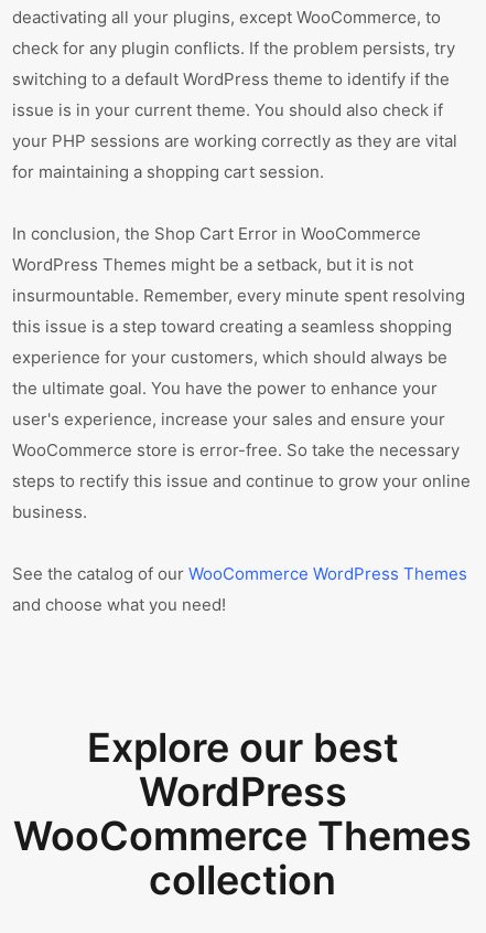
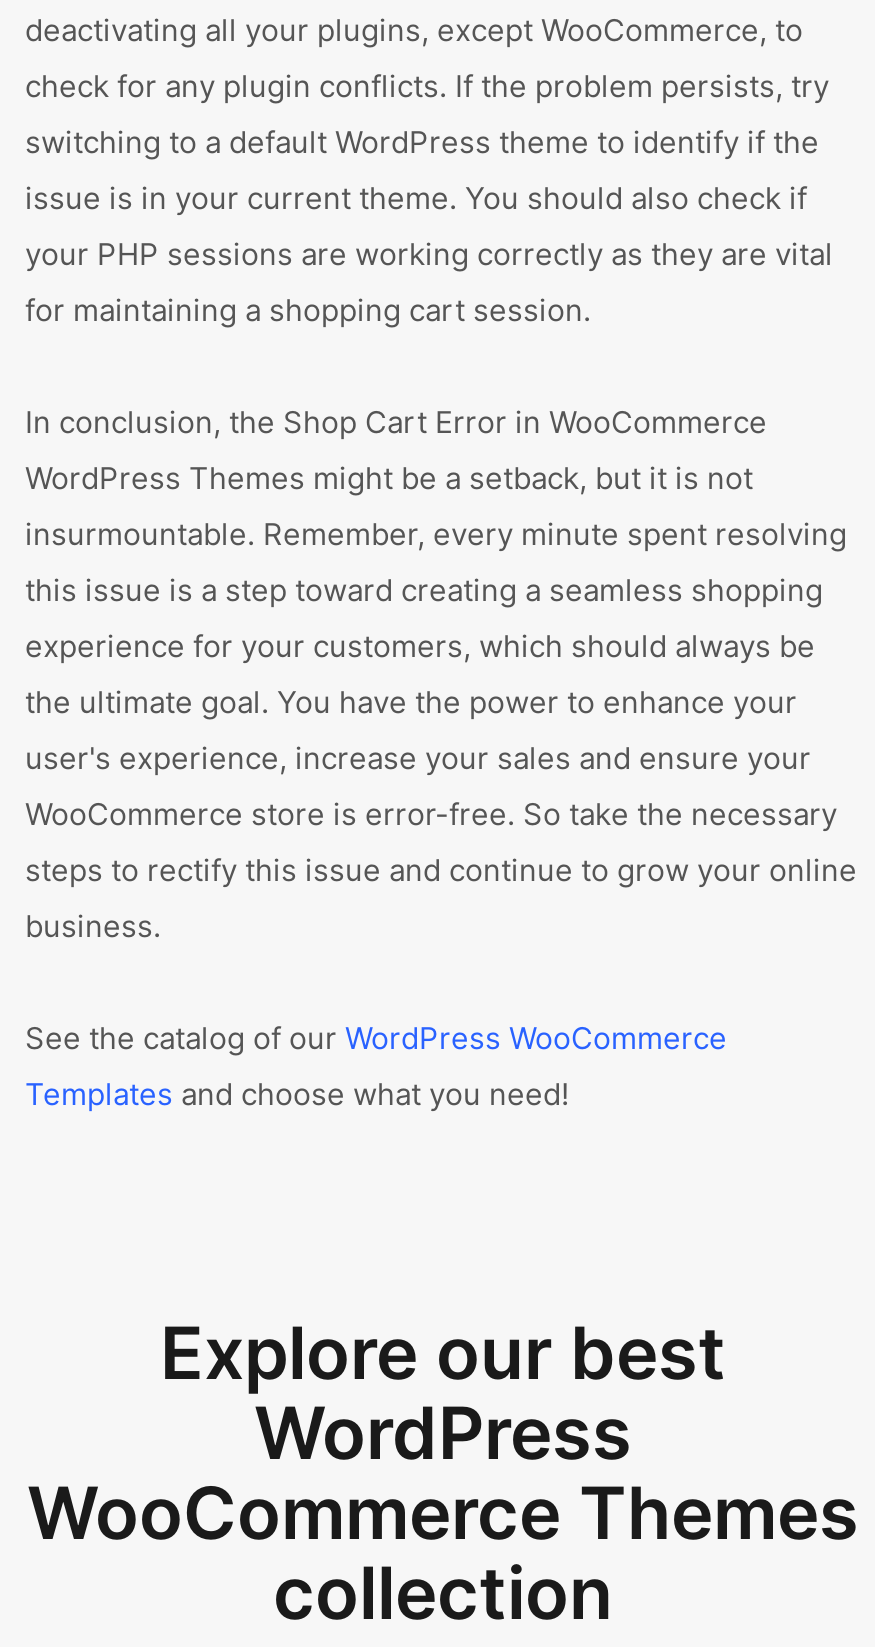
[12,563,467,584] See the catalog of our WooCommerce WordPress Themes -> [25,1019,727,1057] See the catalog of our WordPress WooCommerce
[12,594,226,615] and choose what you need! -> [25,1075,569,1113] Templates and choose what you need!

